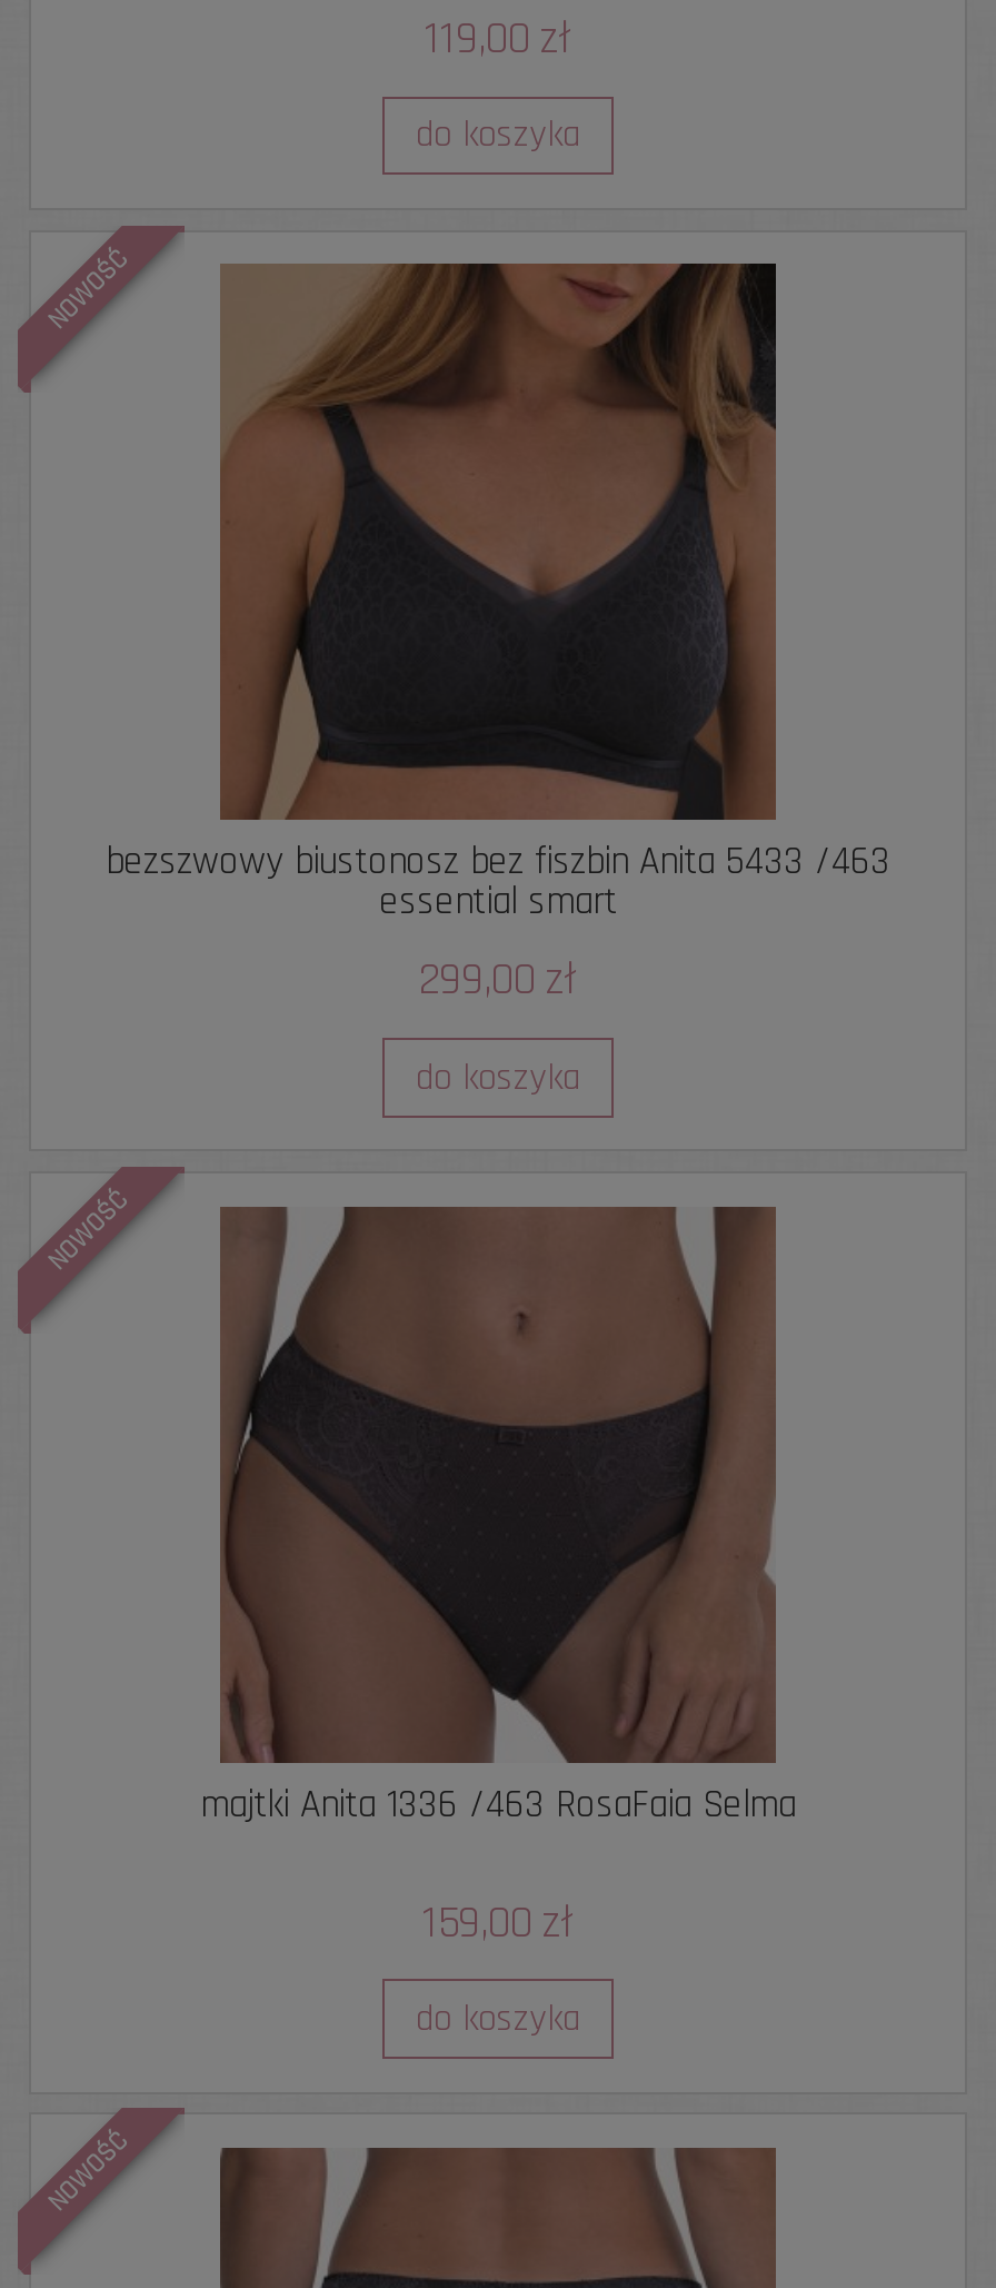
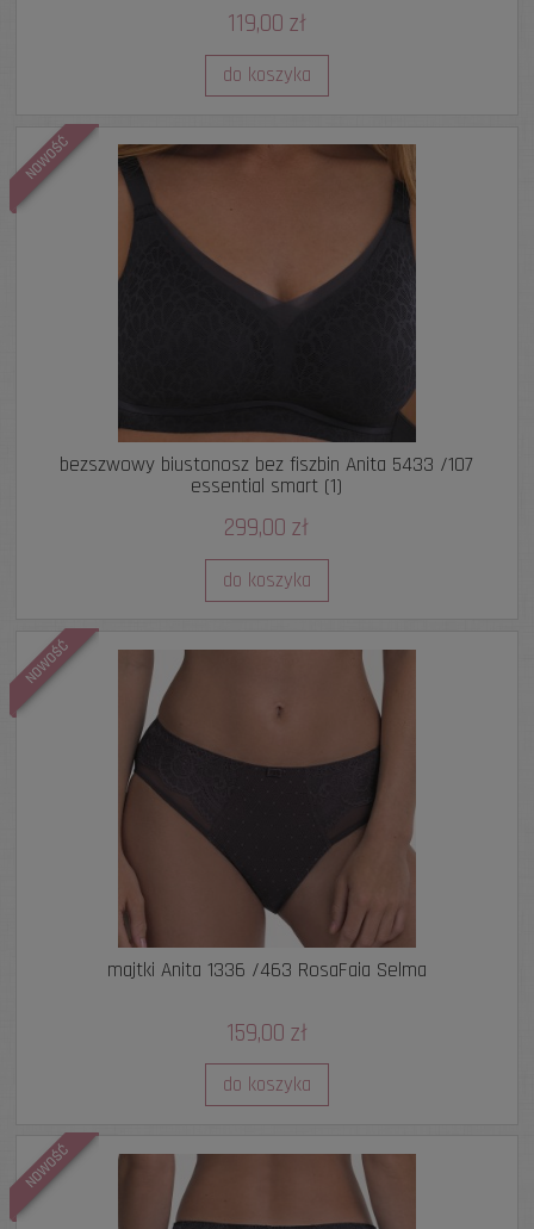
[106,261,890,927] [image] | bezszwowy biustonosz bez fiszbin Anita 5433 /463 | essential smart -> [60,143,474,500] [image] | bezszwowy biustonosz bez fiszbin Anita 5433 /107 | essential smart (1)

